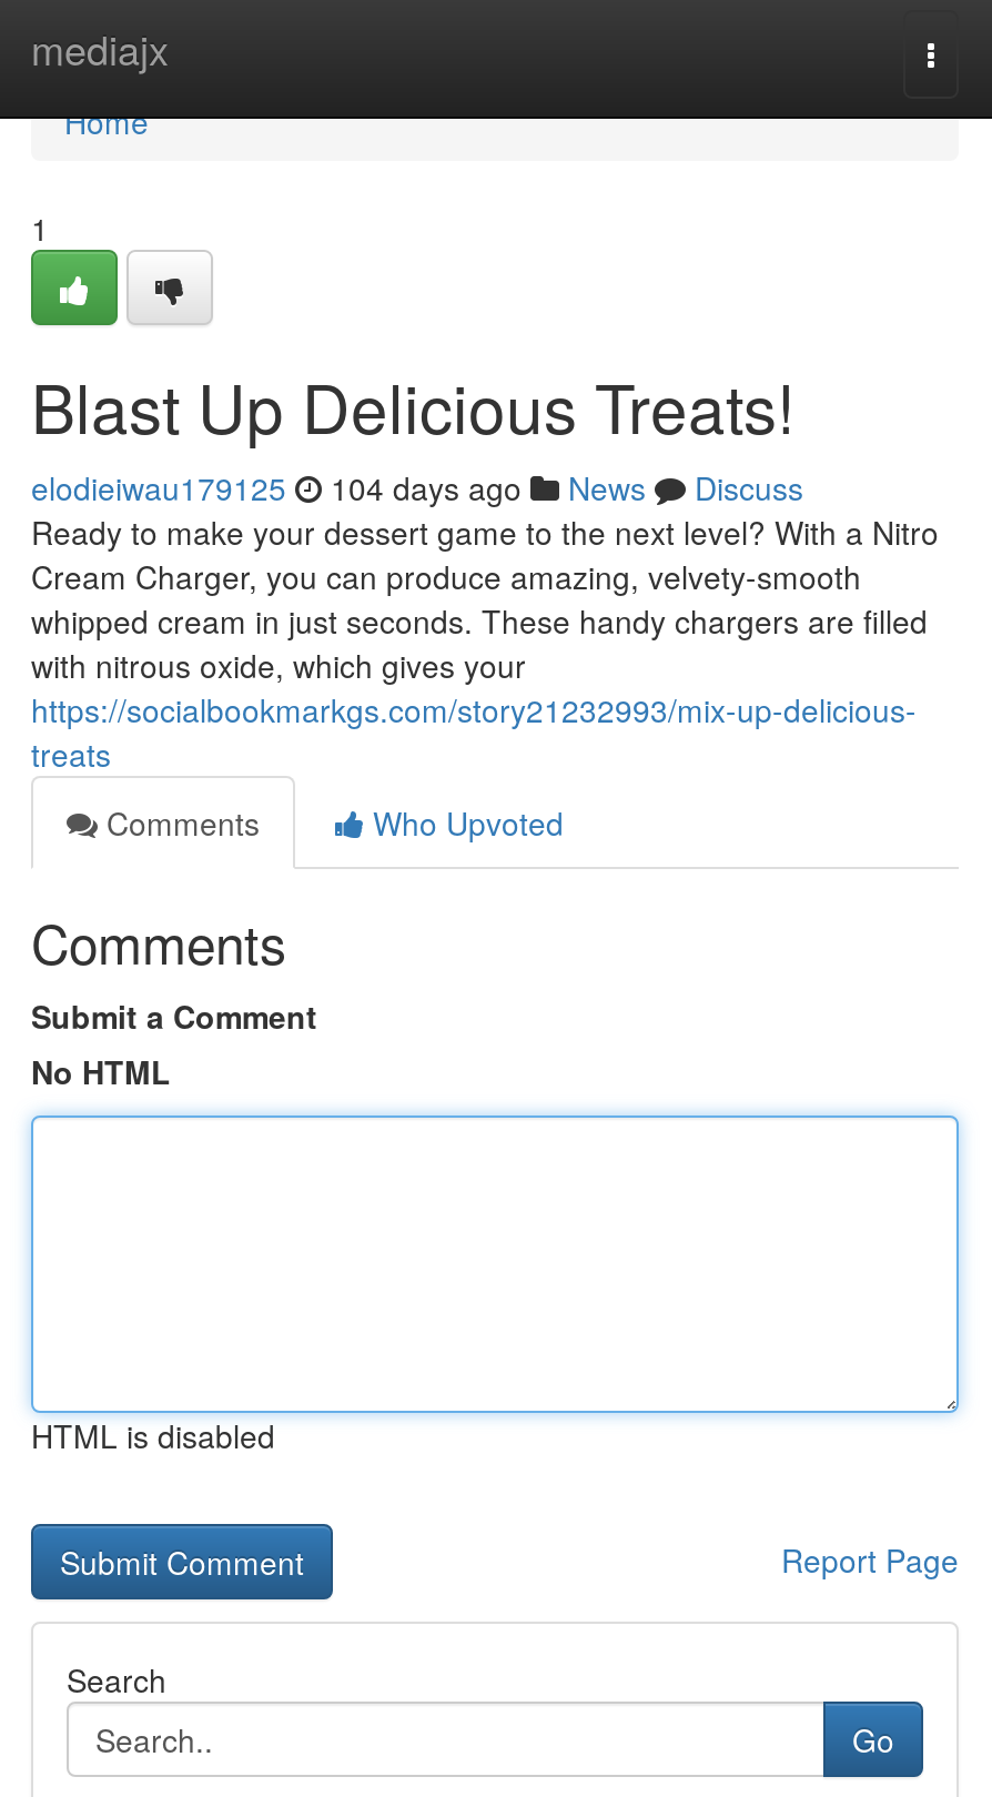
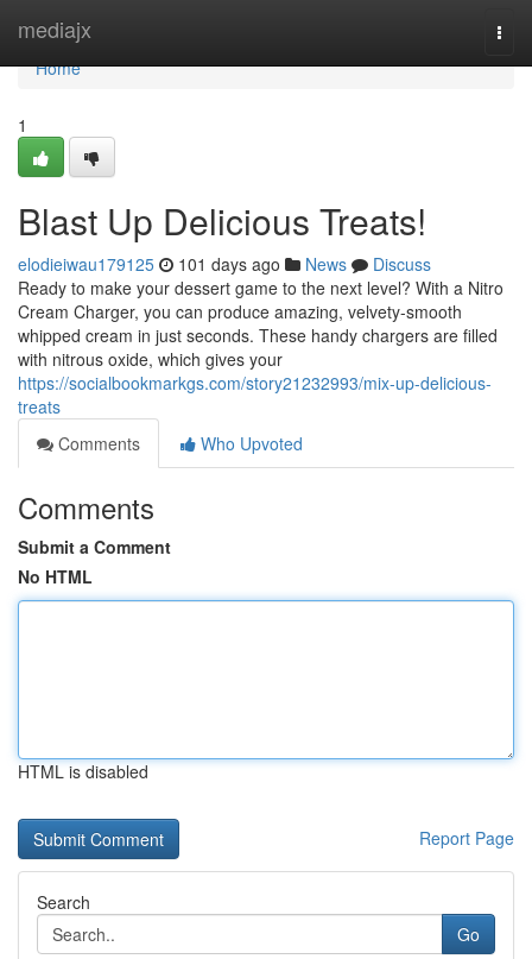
[31,465,803,509] elodieiwau179125 104 days ago News Discuss -> [18,252,431,276] elodieiwau179125 101 days ago News Discuss

